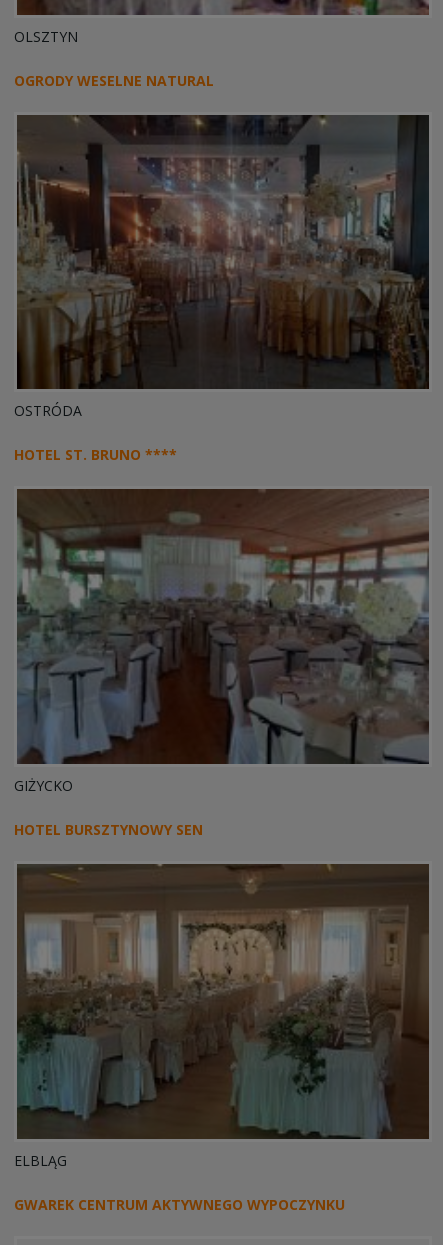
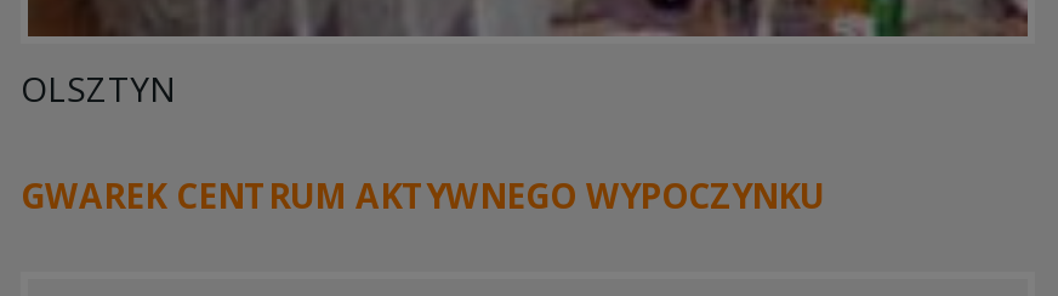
[14,71,214,90] OGRODY WESELNE NATURAL -> none
[14,114,430,464] [image] | OSTRÓDA | HOTEL ST. BRUNO **** -> none
[14,488,430,839] [image] | GIŻYCKO | HOTEL BURSZTYNOWY SEN -> none
[14,863,430,1170] [image] | ELBLĄG -> none

